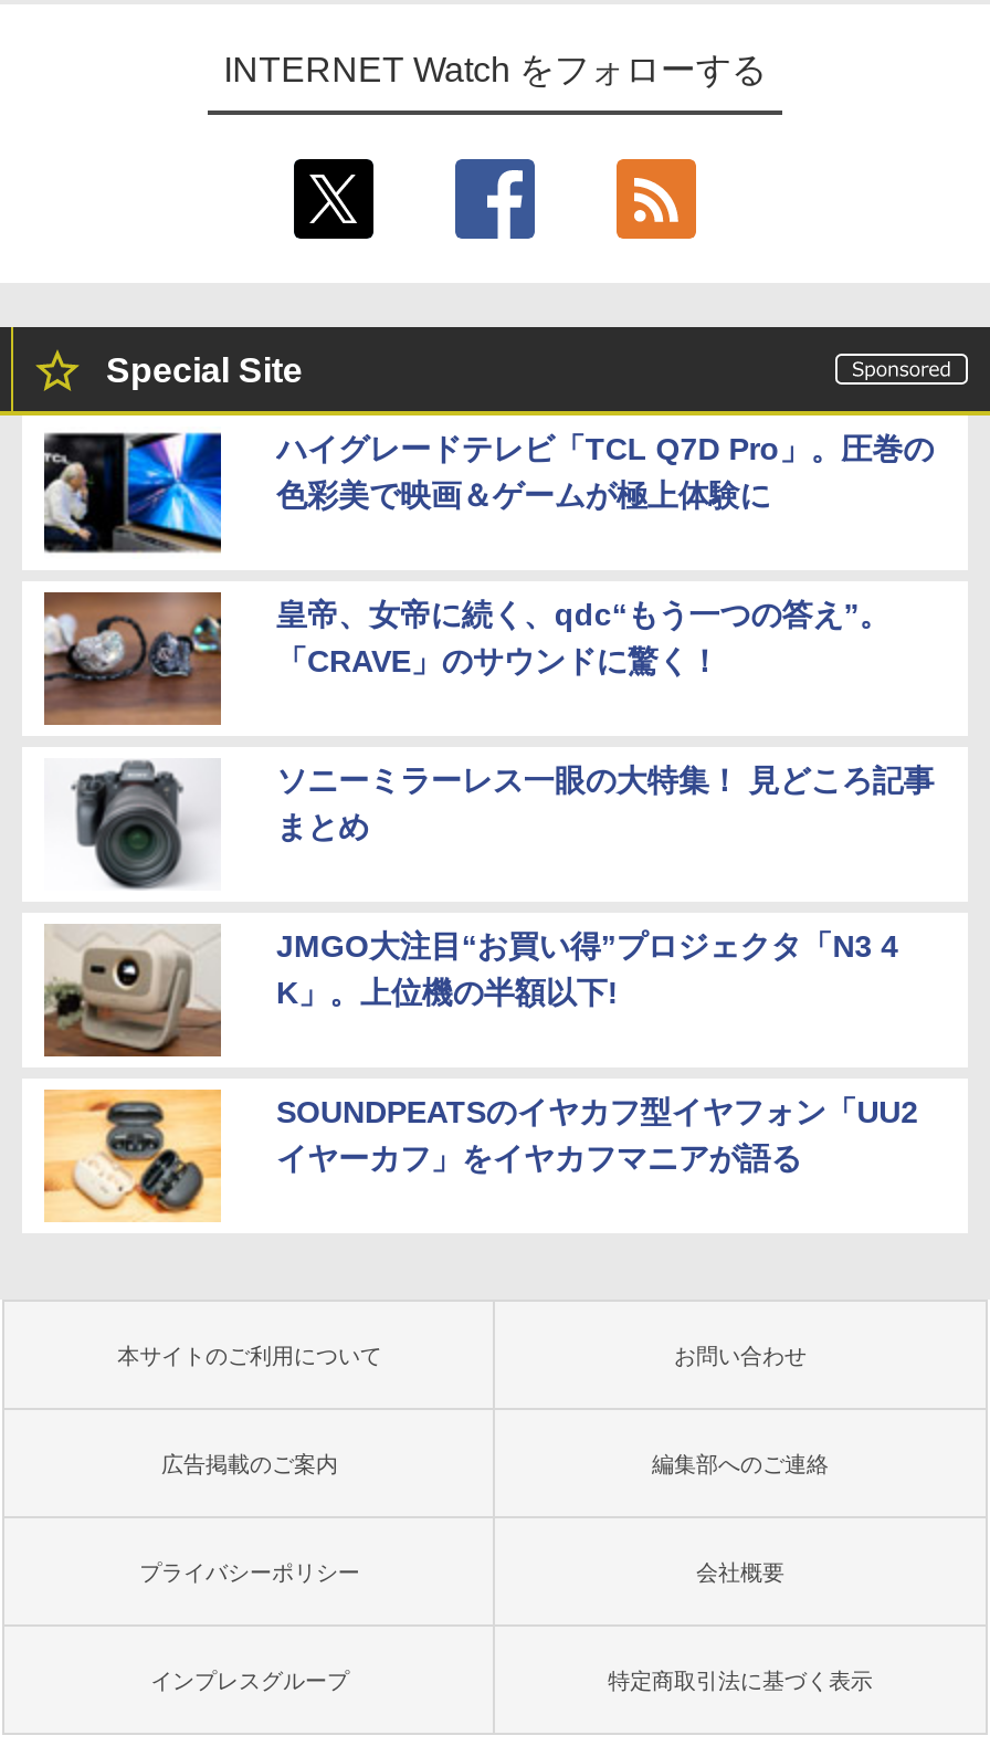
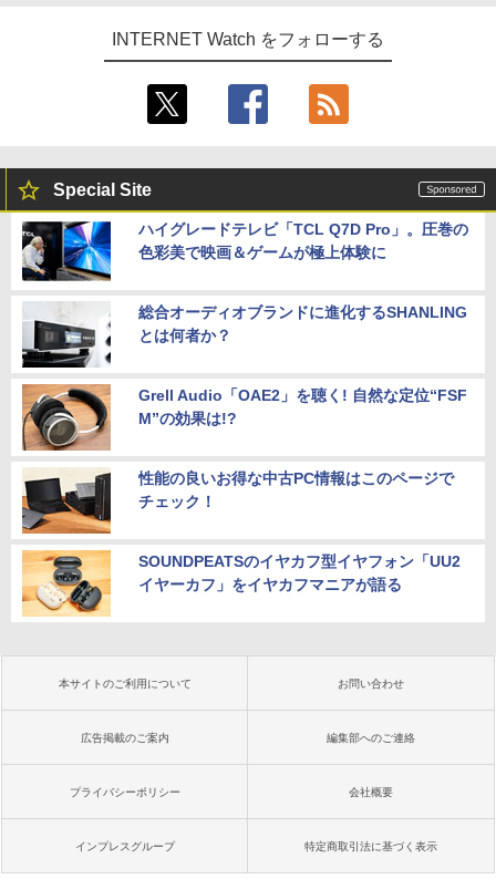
[42,590,890,727] [image] | 皇帝、女帝に続く、qdc“もう一つの答え”。 | 「CRAVE」のサウンドに驚く！ -> [21,301,467,369] [image] | 総合オーディオブランドに進化するSHANLING | とは何者か？
[44,758,934,891] [image] | ソニーミラーレス一眼の大特集！ 見どころ記事 | まとめ -> [21,383,467,452] [image] | Grell Audio「OAE2」を聴く! 自然な定位“FSF | M”の効果は!?
[44,926,899,1059] [image] | JMGO大注目“お買い得”プロジェクタ「N3 4 | K」。上位機の半額以下! -> [22,469,454,535] [image] | 性能の良いお得な中古PC情報はこのページで | チェック！

